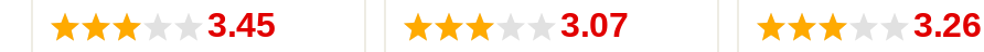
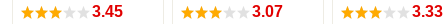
[913,7,982,44] 3.26 -> [412,3,443,20] 3.33

